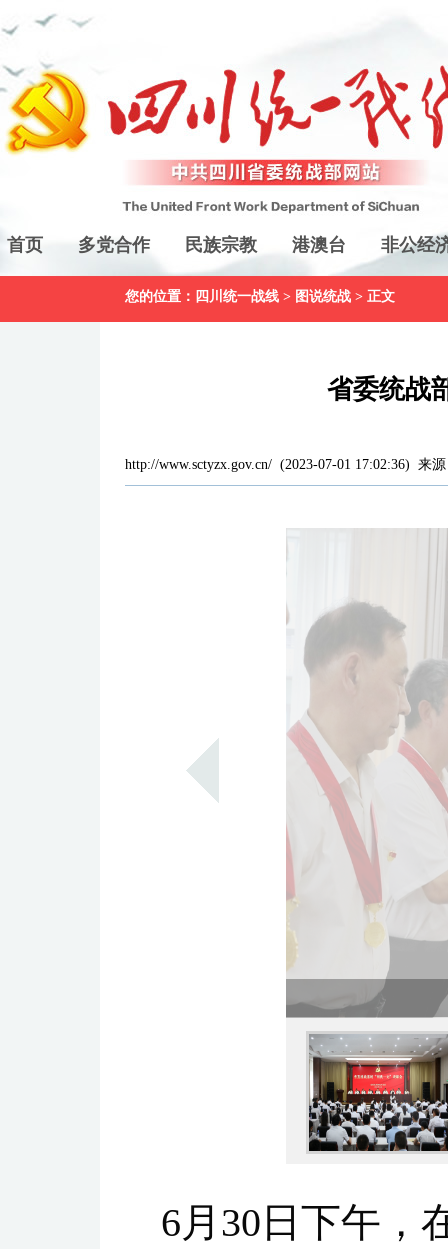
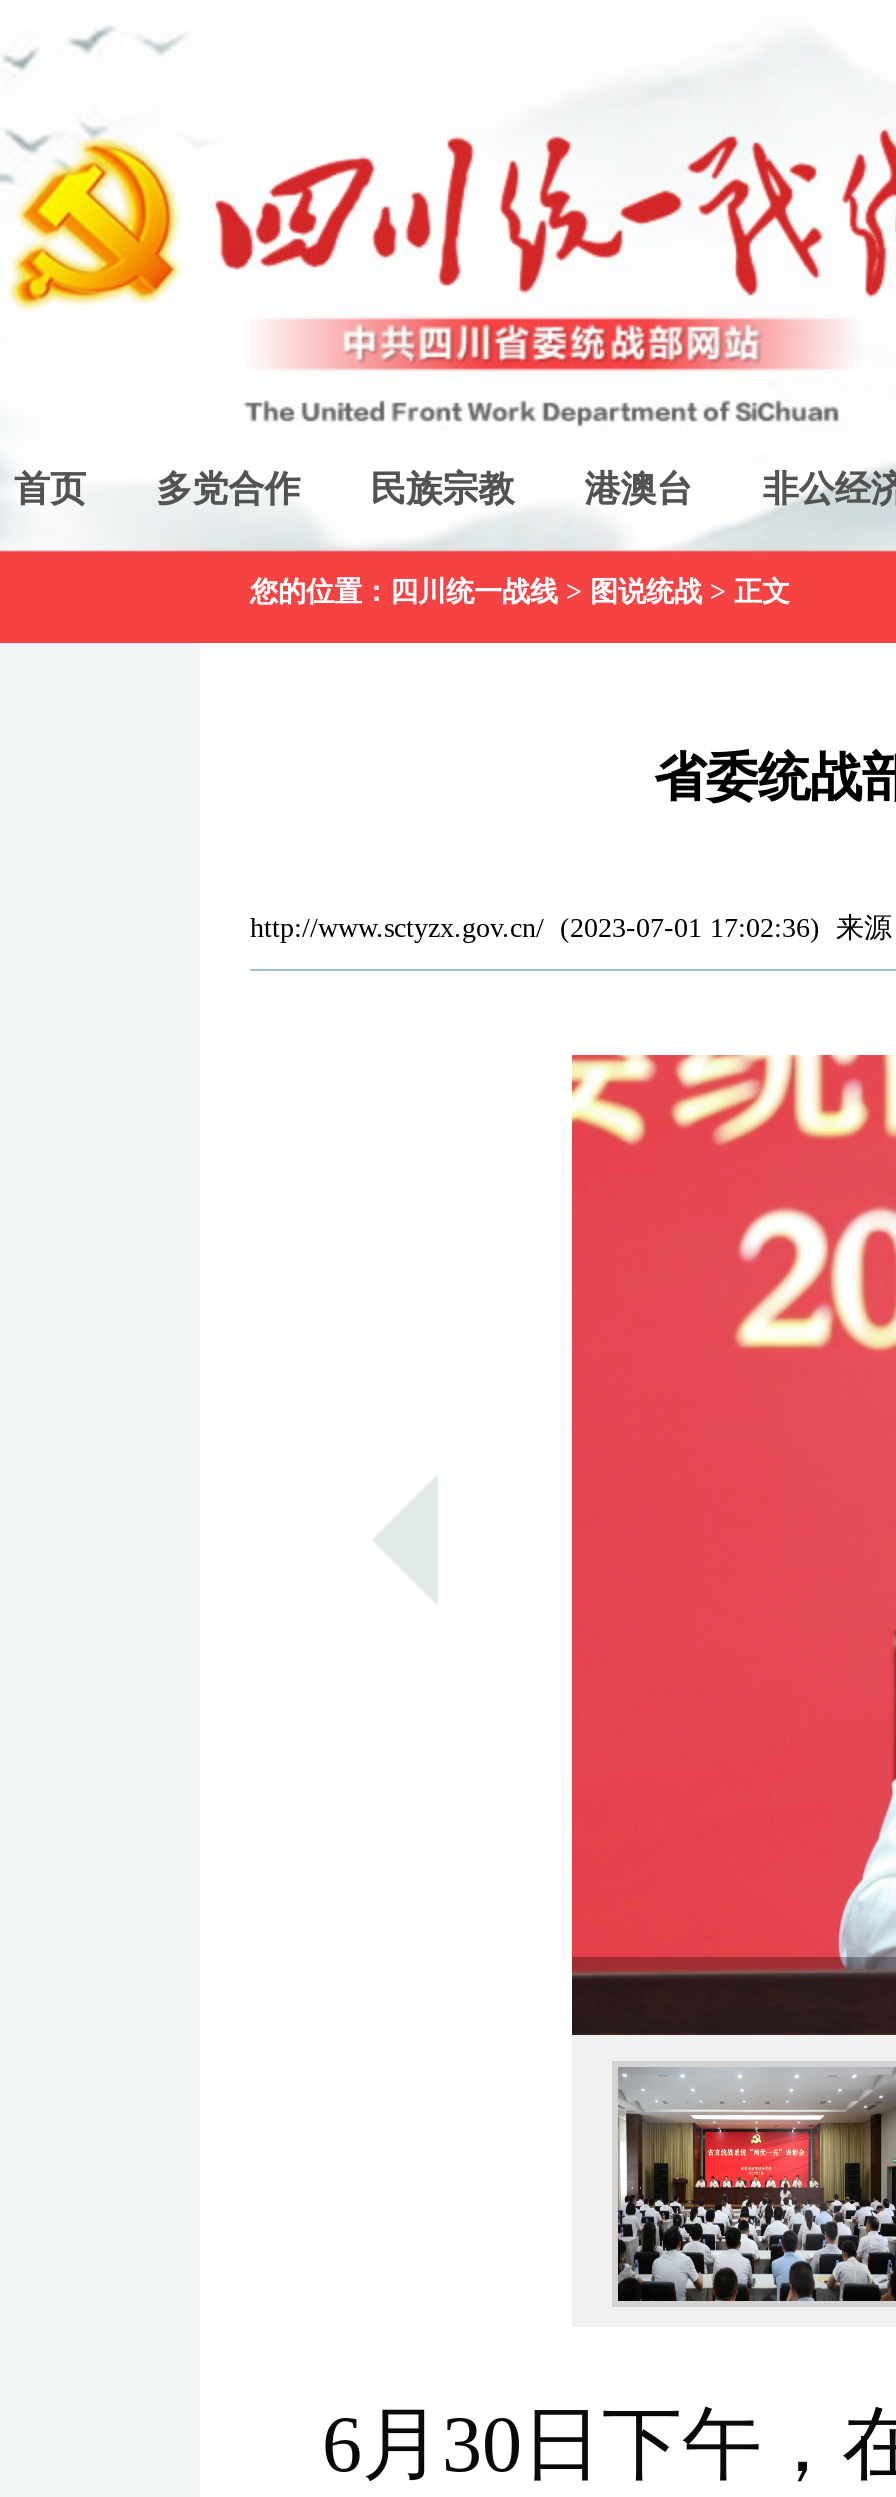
[286,528,445,1018] [image] -> [570,1053,890,2037] [image]

